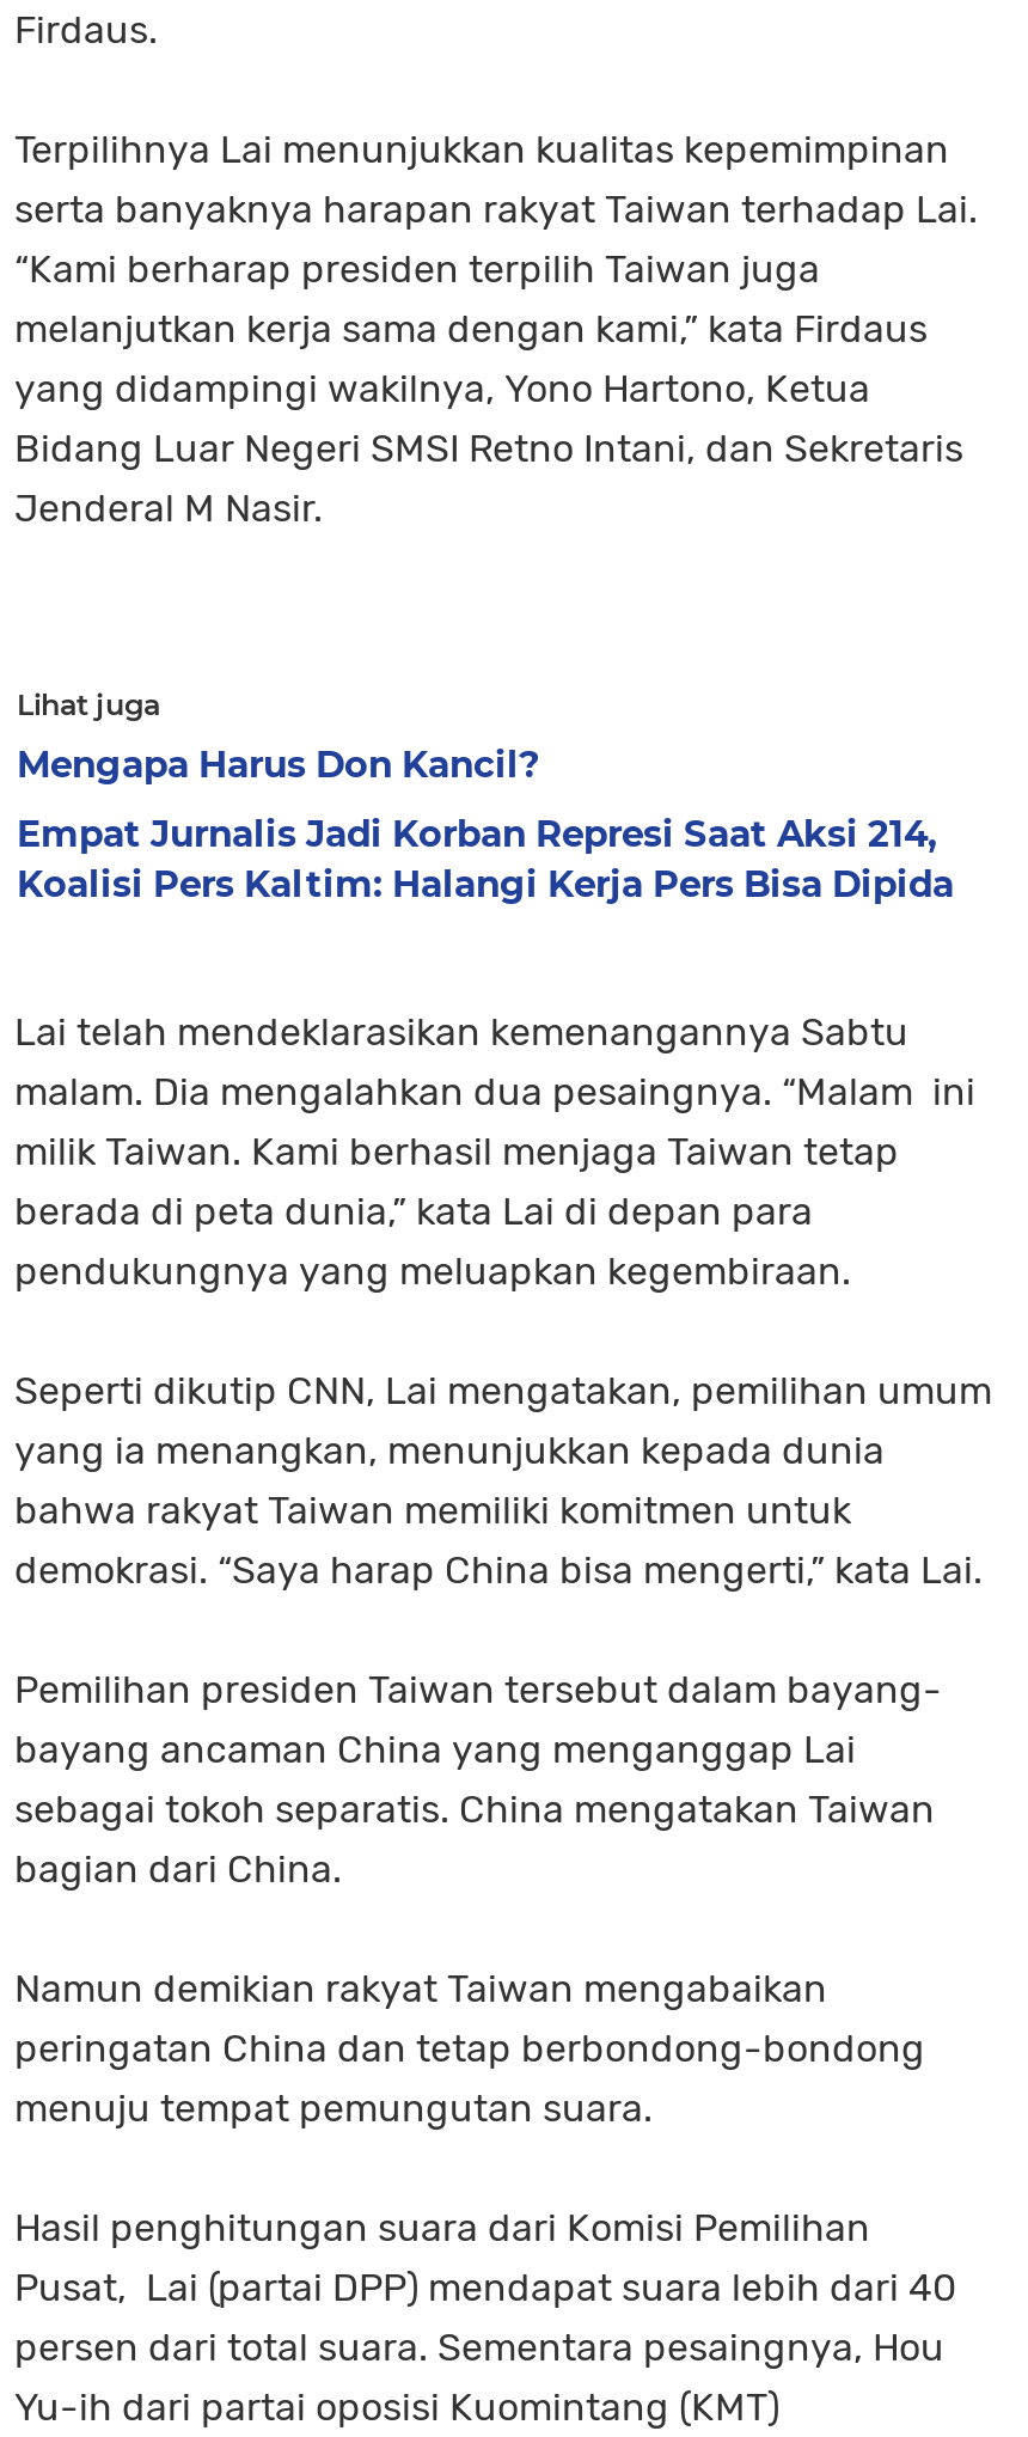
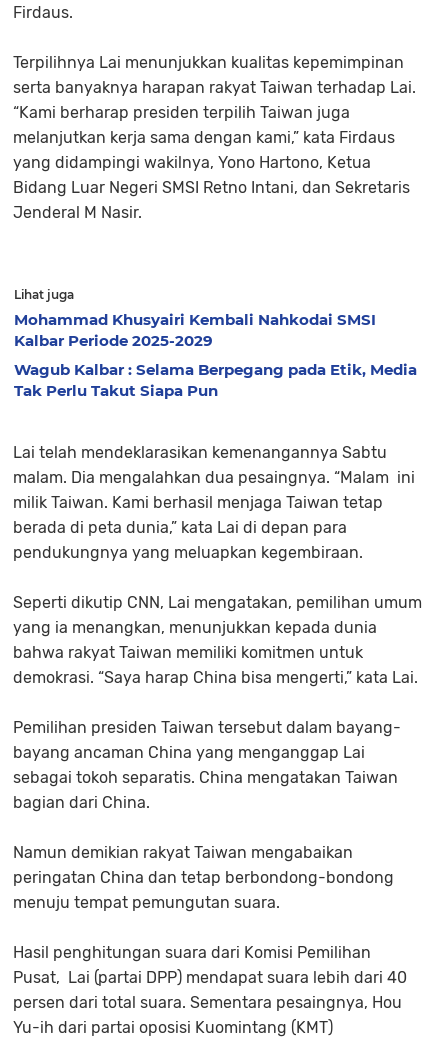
[17,742,540,787] Mengapa Harus Don Kancil? -> [14,310,376,350] Mohammad Khusyairi Kembali Nahkodai SMSI | Kalbar Periode 2025-2029
[17,811,954,907] Empat Jurnalis Jadi Korban Represi Saat Aksi 214, | Koalisi Pers Kaltim: Halangi Kerja Pers Bisa Dipida -> [14,360,417,400] Wagub Kalbar : Selama Berpegang pada Etik, Media | Tak Perlu Takut Siapa Pun

